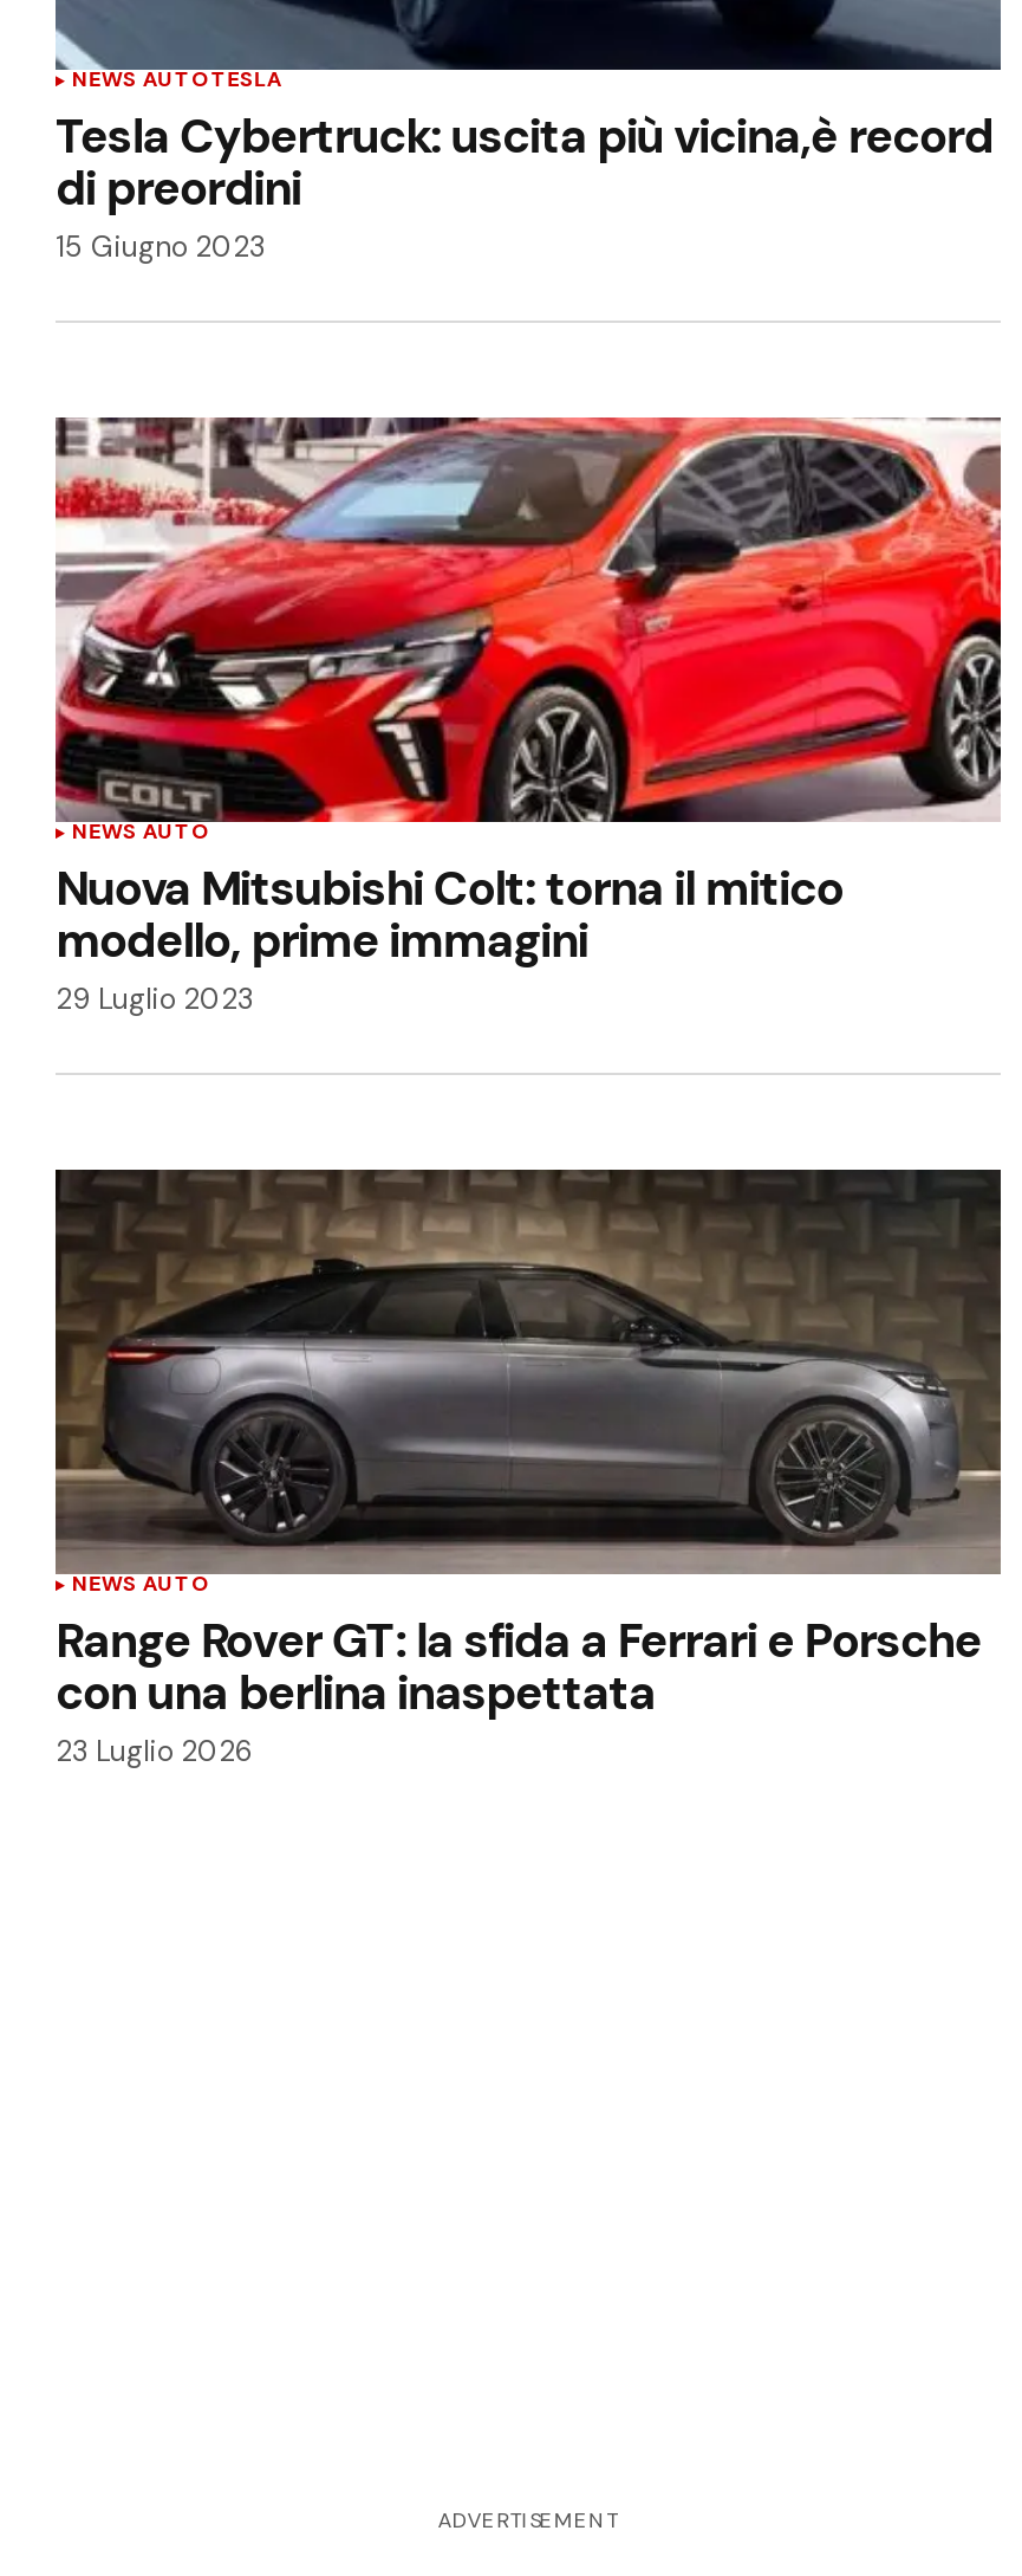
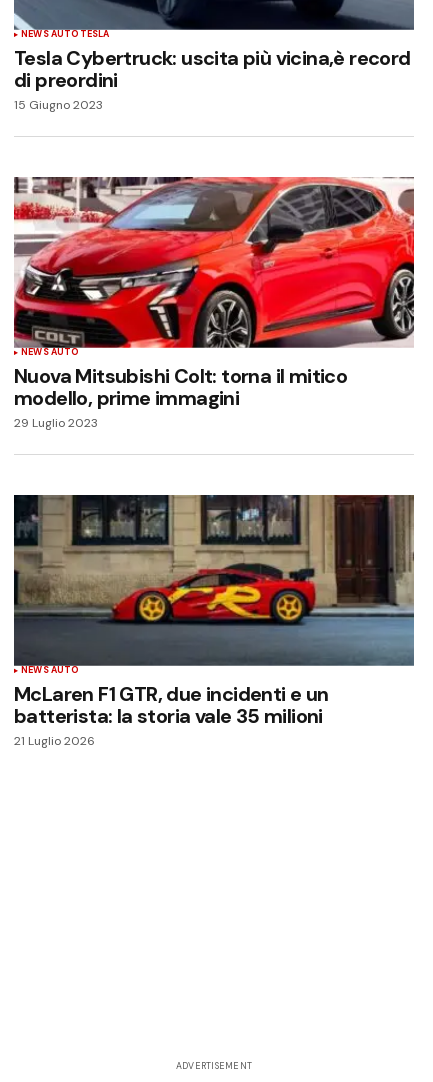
[56,1169,1003,1771] [image] | Range Rover GT: la sfida a Ferrari e Porsche | con una berlina inaspettata | 23 Luglio 2026 -> [13,494,415,749] [image] | McLaren F1 GTR, due incidenti e un | batterista: la storia vale 35 milioni | 21 Luglio 2026

